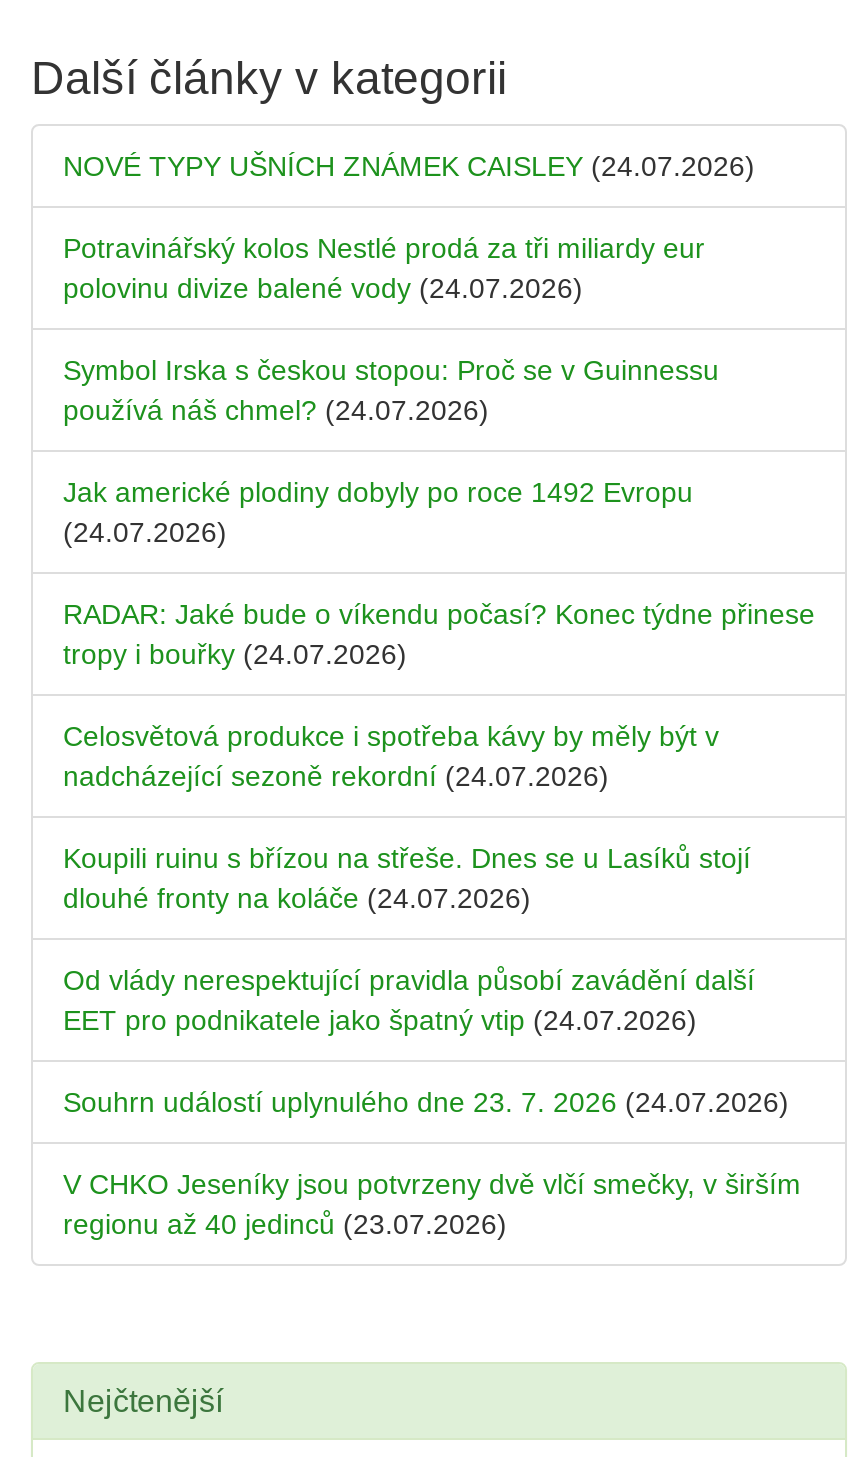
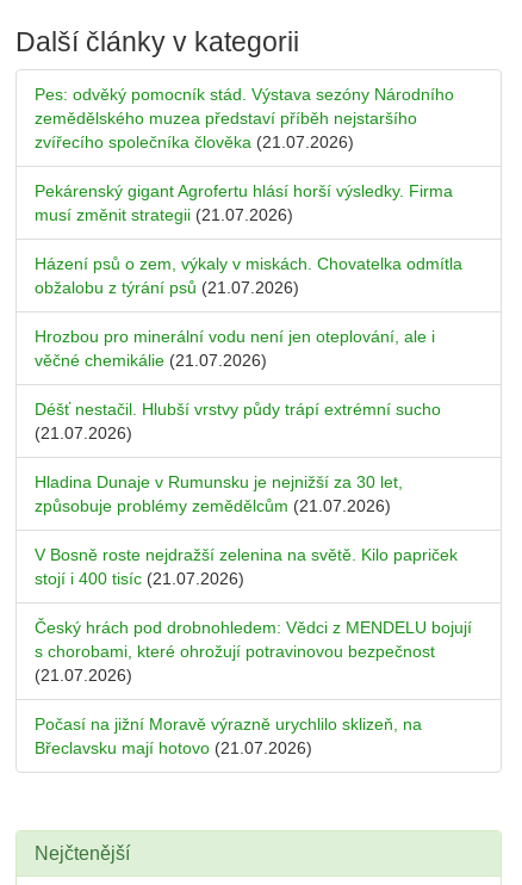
[63,151,815,1241] NOVÉ TYPY UŠNÍCH ZNÁMEK CAISLEY (24.07.2026) | Potravinářský kolos Nestlé prodá za tři miliardy eur | polovinu divize balené vody (24.07.2026) | Symbol Irska s českou stopou: Proč se v Guinnessu | používá náš chmel? (24.07.2026) | Jak americké plodiny dobyly po roce 1492 Evropu | (24.07.2026) | RADAR: Jaké bude o víkendu počasí? Konec týdne přinese | tropy i bouřky (24.07.2026) | Celosvětová produkce i spotřeba kávy by měly být v | nadcházející sezoně rekordní (24.07.2026) | Koupili ruinu s břízou na střeše. Dnes se u Lasíků stojí | dlouhé fronty na koláče (24.07.2026) | Od vlády nerespektující pravidla působí zavádění další | EET pro podnikatele jako špatný vtip (24.07.2026) | Souhrn událostí uplynulého dne 23. 7. 2026 (24.07.2026) | V CHKO Jeseníky jsou potvrzeny dvě vlčí smečky, v širším | regionu až 40 jedinců (23.07.2026) -> [35,85,472,758] Pes: odvěký pomocník stád. Výstava sezóny Národního | zemědělského muzea představí příběh nejstaršího | zvířecího společníka člověka (21.07.2026) | Pekárenský gigant Agrofertu hlásí horší výsledky. Firma | musí změnit strategii (21.07.2026) | Házení psů o zem, výkaly v miskách. Chovatelka odmítla | obžalobu z týrání psů (21.07.2026) | Hrozbou pro minerální vodu není jen oteplování, ale i | věčné chemikálie (21.07.2026) | Déšť nestačil. Hlubší vrstvy půdy trápí extrémní sucho | (21.07.2026) | Hladina Dunaje v Rumunsku je nejnižší za 30 let, | způsobuje problémy zemědělcům (21.07.2026) | V Bosně roste nejdražší zelenina na světě. Kilo papriček | stojí i 400 tisíc (21.07.2026) | Český hrách pod drobnohledem: Vědci z MENDELU bojují | s chorobami, které ohrožují potravinovou bezpečnost | (21.07.2026) | Počasí na jižní Moravě výrazně urychlilo sklizeň, na | Břeclavsku mají hotovo (21.07.2026)

